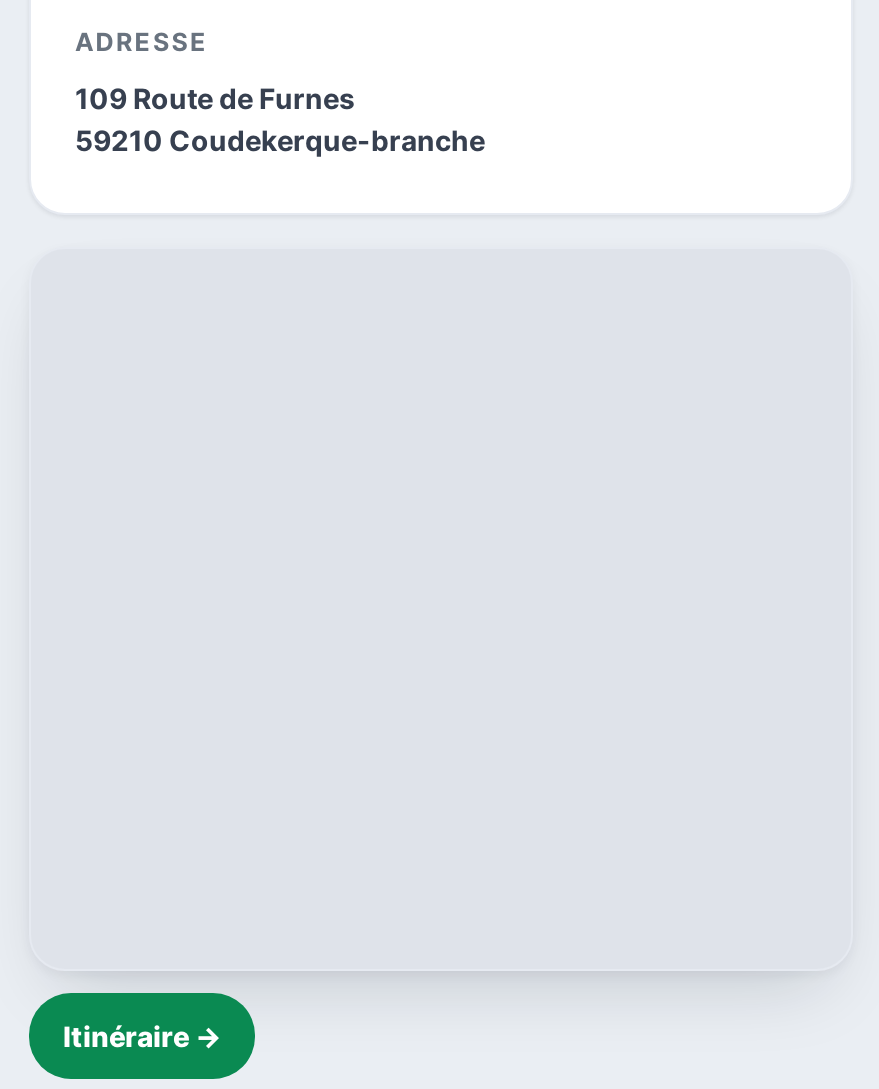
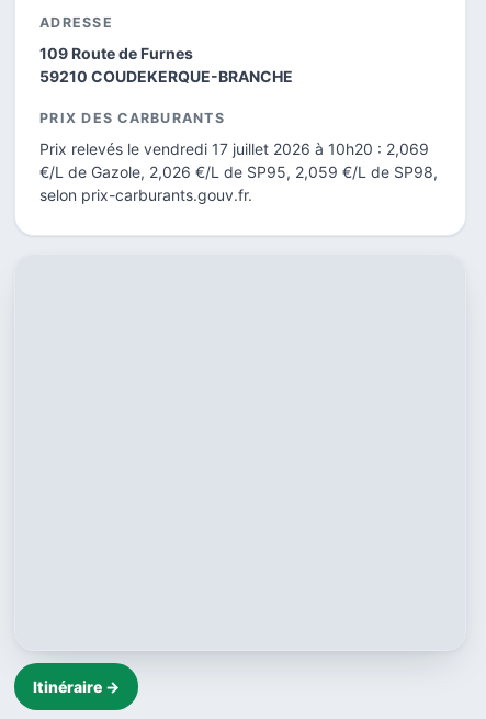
[75,123,485,157] 59210 Coudekerque-branche -> [39,67,438,204] 59210 COUDEKERQUE-BRANCHE | PRIX DES CARBURANTS | Prix relevés le vendredi 17 juillet 2026 à 10h20 : 2,069 | €/L de Gazole, 2,026 €/L de SP95, 2,059 €/L de SP98, | selon prix-carburants.gouv.fr.

